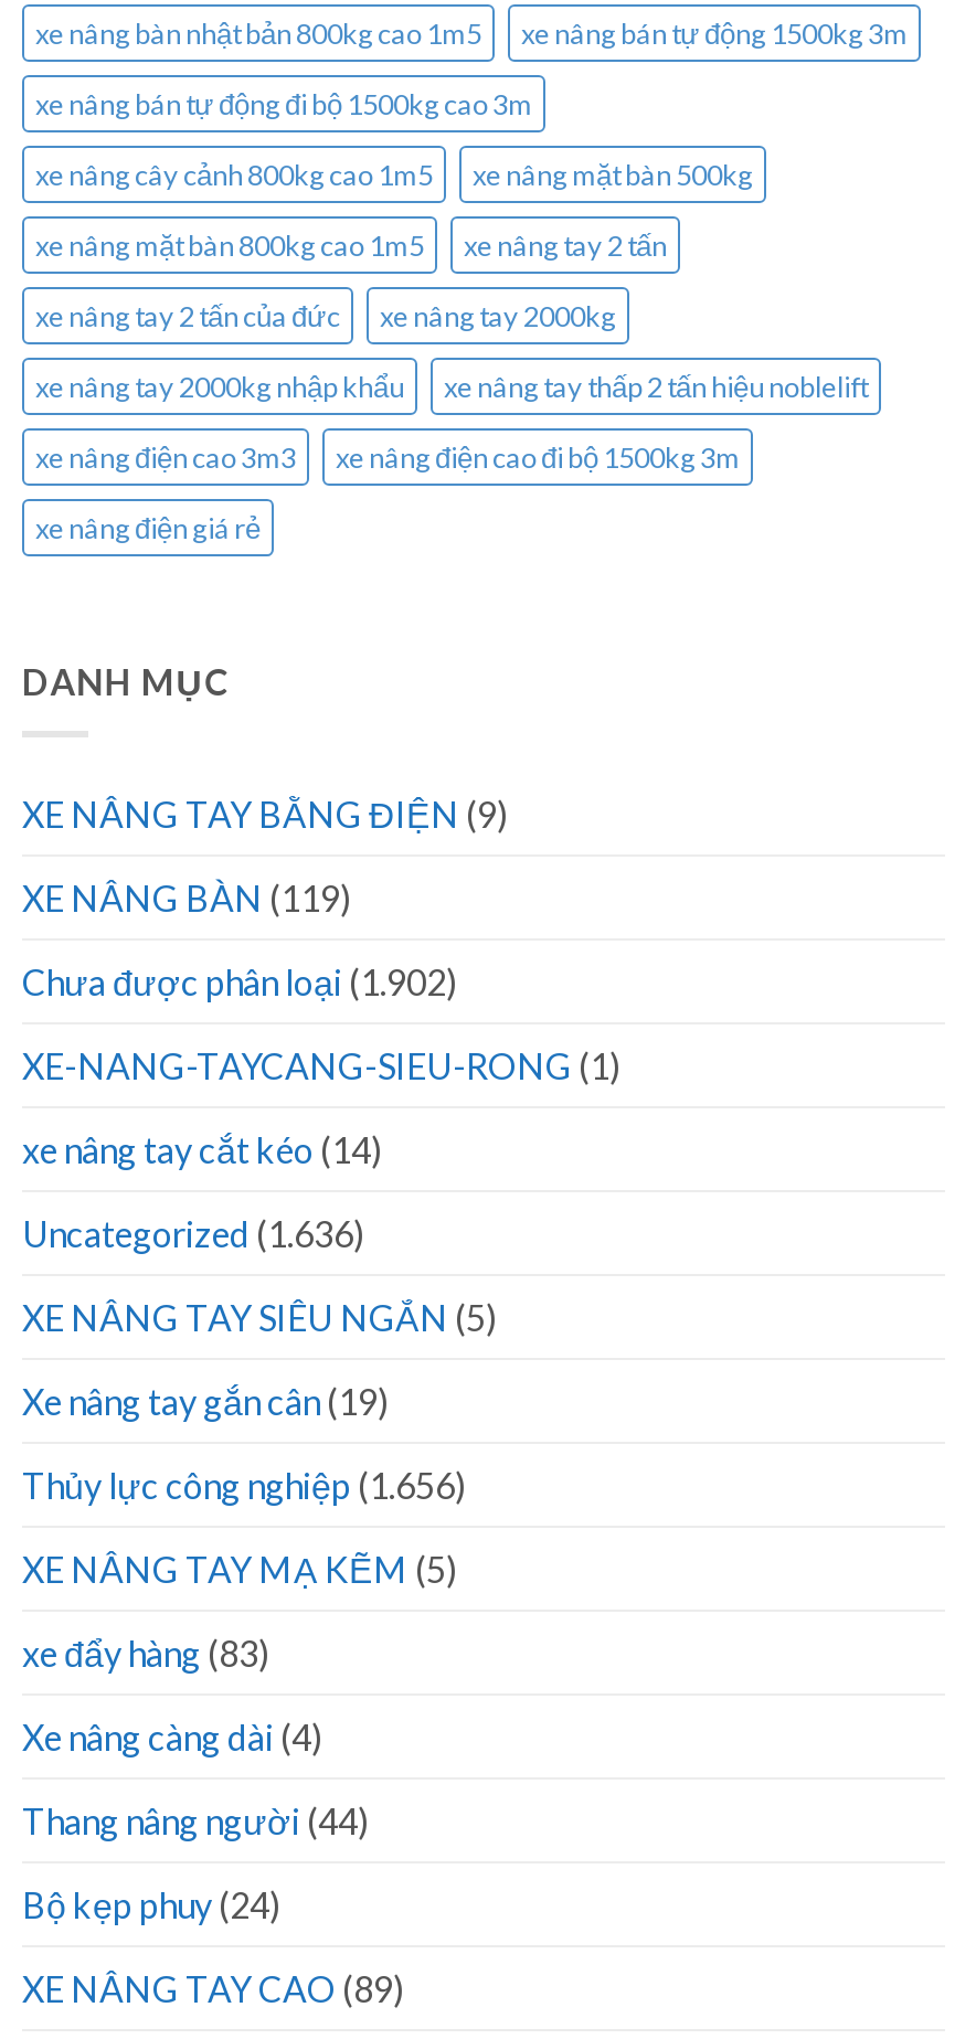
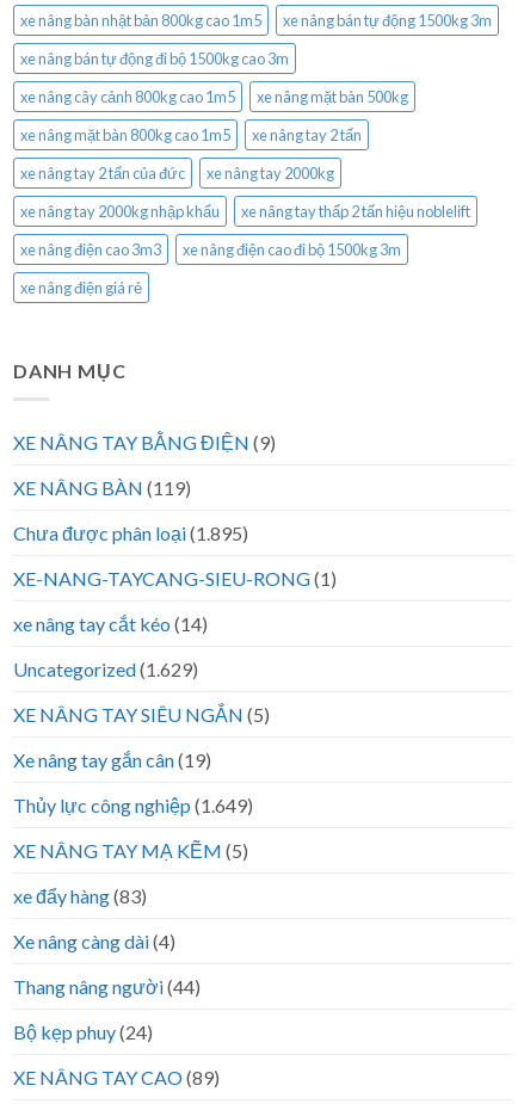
[22,960,457,1002] Chưa được phân loại (1.902) -> [13,522,248,544] Chưa được phân loại (1.895)
[22,1212,364,1254] Uncategorized (1.636) -> [13,658,198,680] Uncategorized (1.629)
[22,1464,466,1506] Thủy lực công nghiệp (1.656) -> [13,794,253,816] Thủy lực công nghiệp (1.649)

